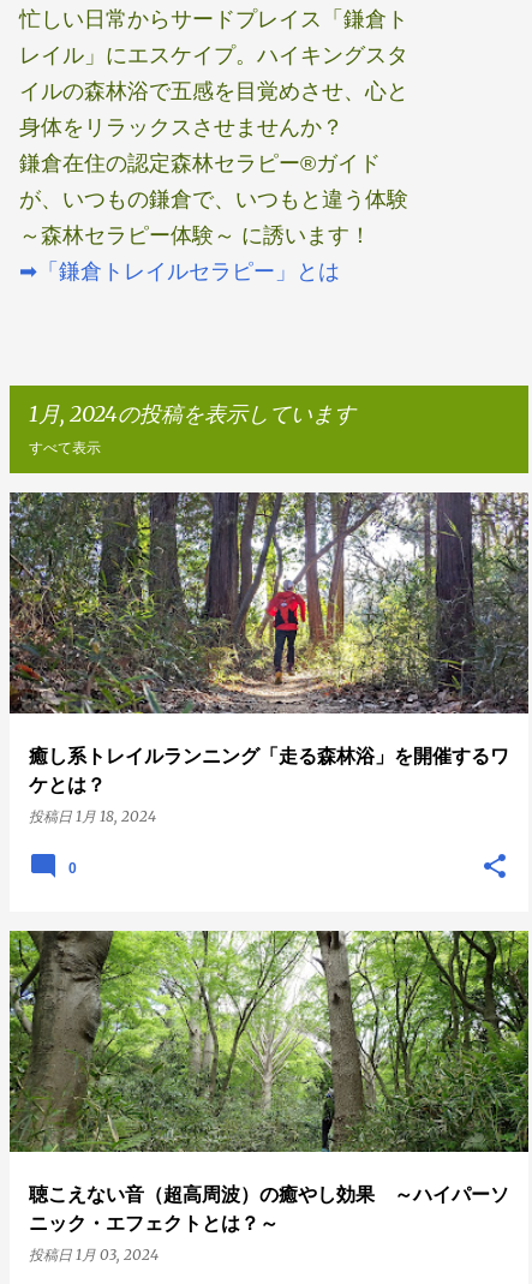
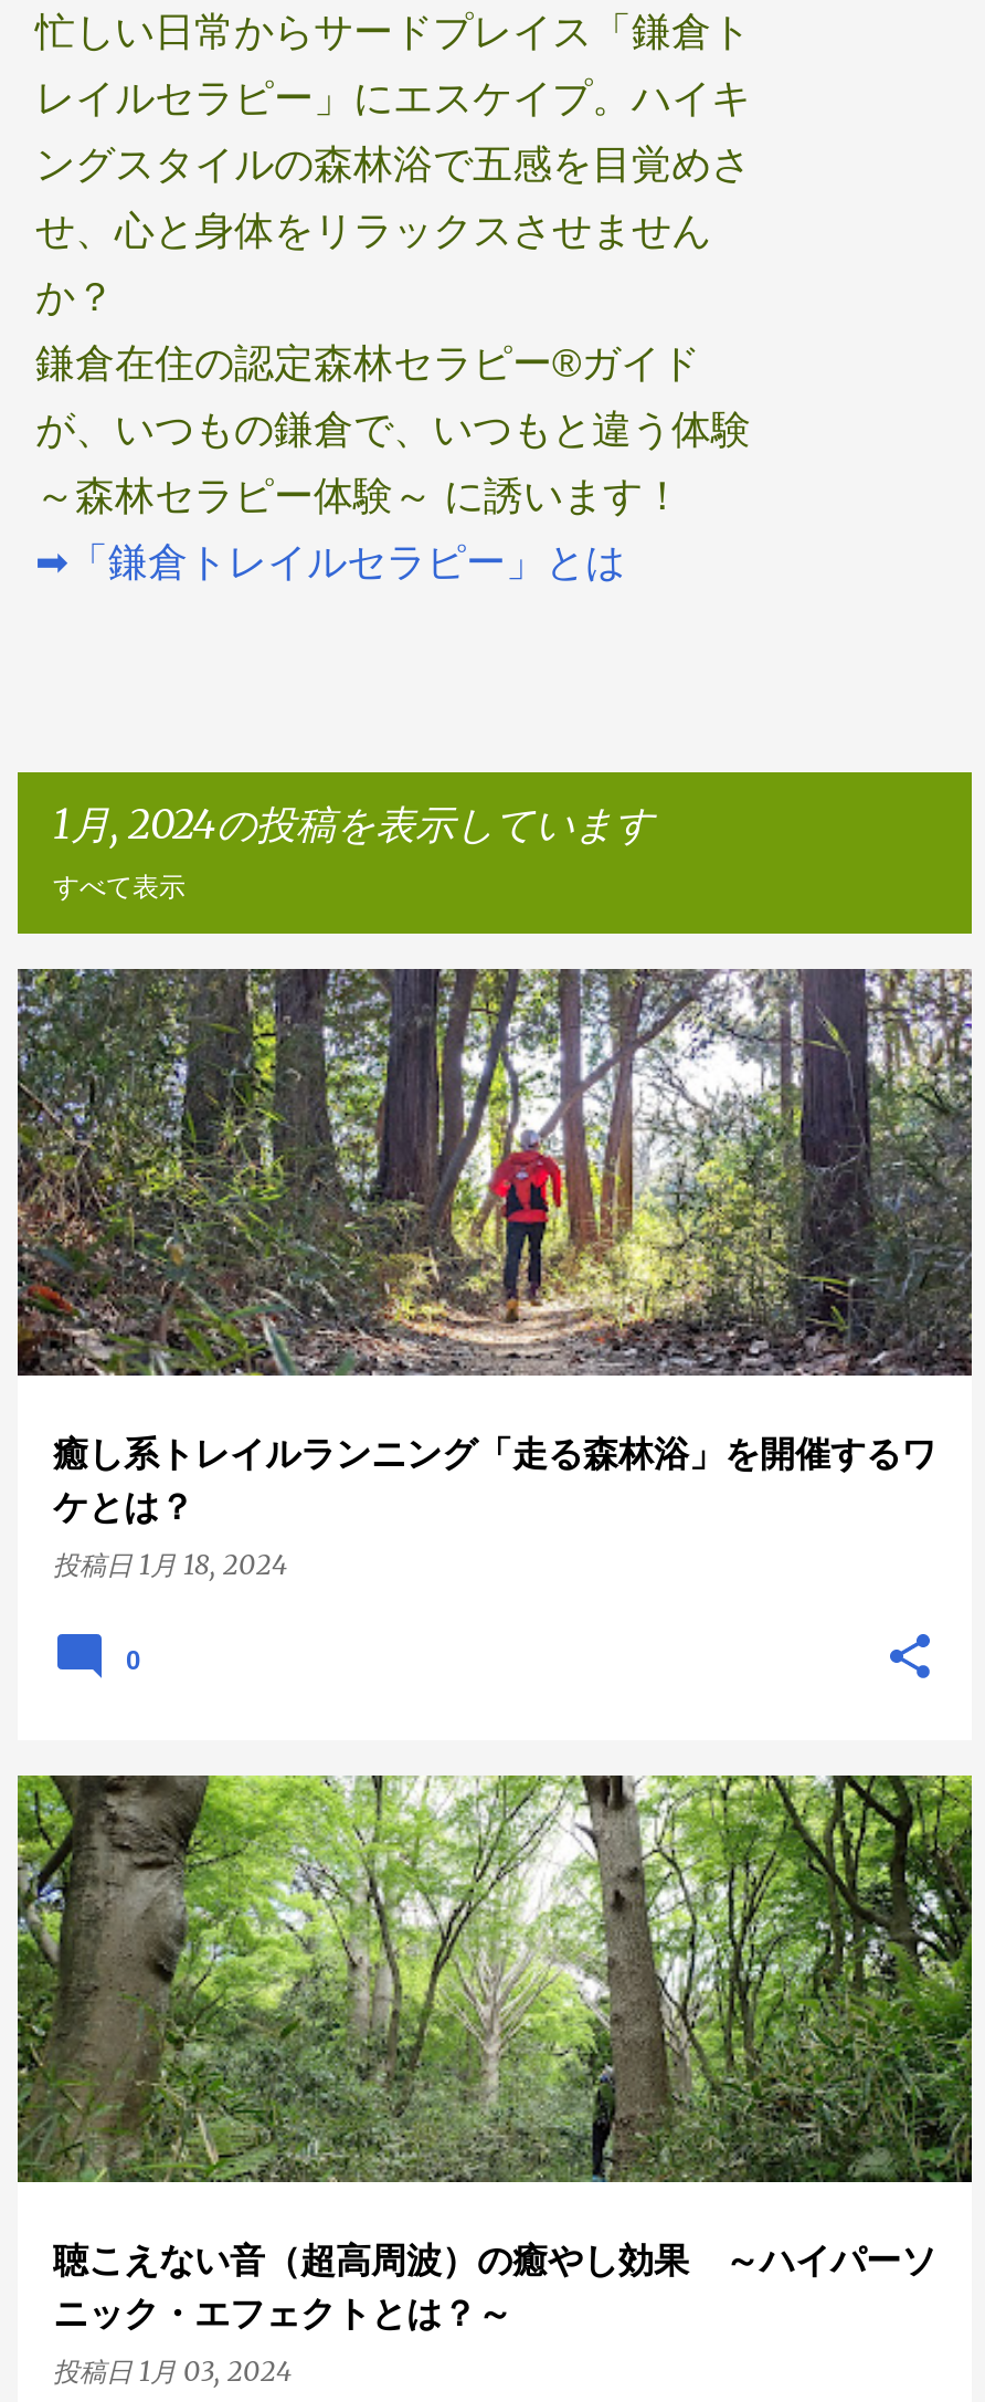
[19,43,408,139] レイル」にエスケイプ。ハイキングスタ | イルの森林浴で五感を目覚めさせ、心と | 身体をリラックスさせませんか？ -> [35,76,751,319] レイルセラピー」にエスケイプ。ハイキ | ングスタイルの森林浴で五感を目覚めさ | せ、心と身体をリラックスさせません | か？

